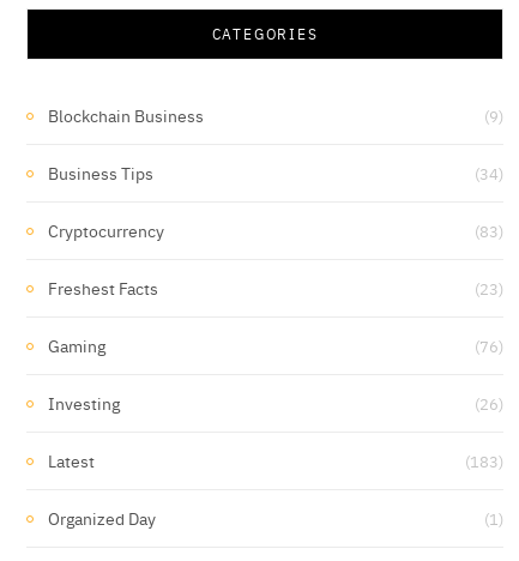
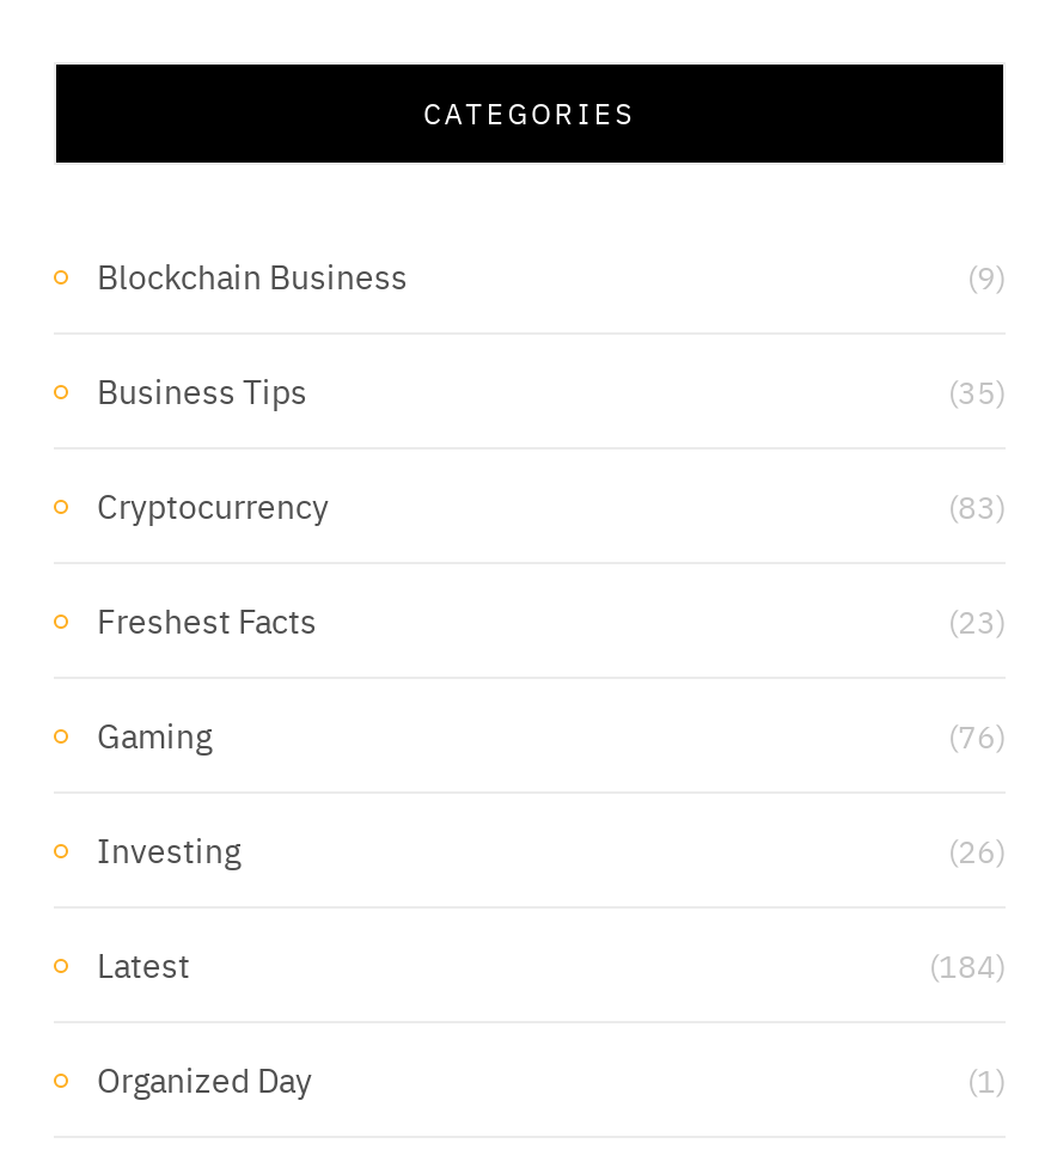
[475,162,503,184] (34) -> [948,367,1006,410] (35)
[465,450,503,472] (183) -> [929,941,1006,984] (184)

